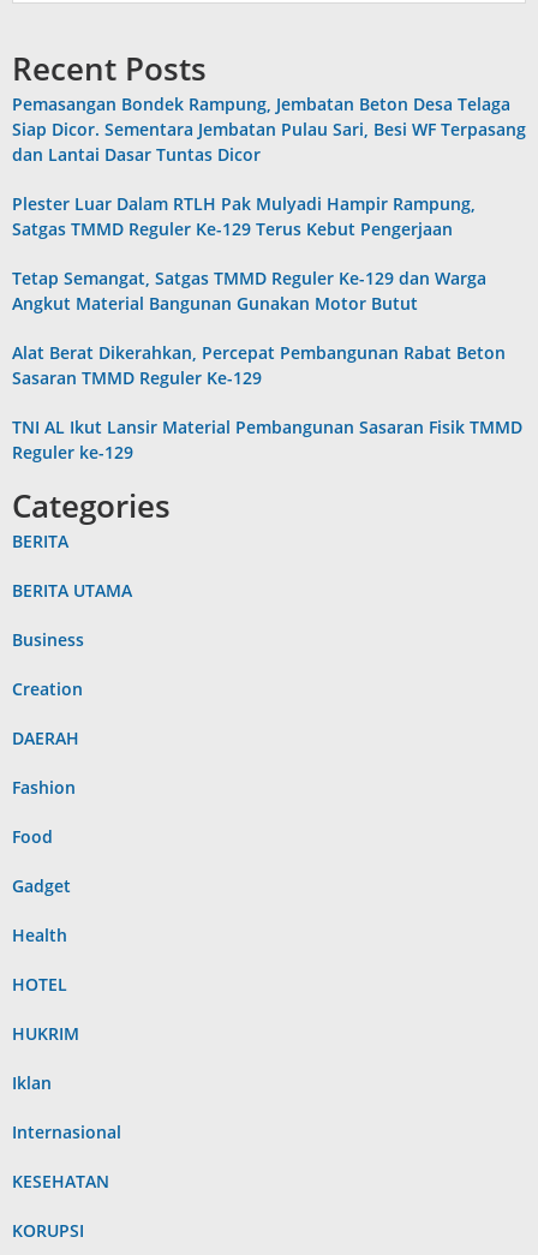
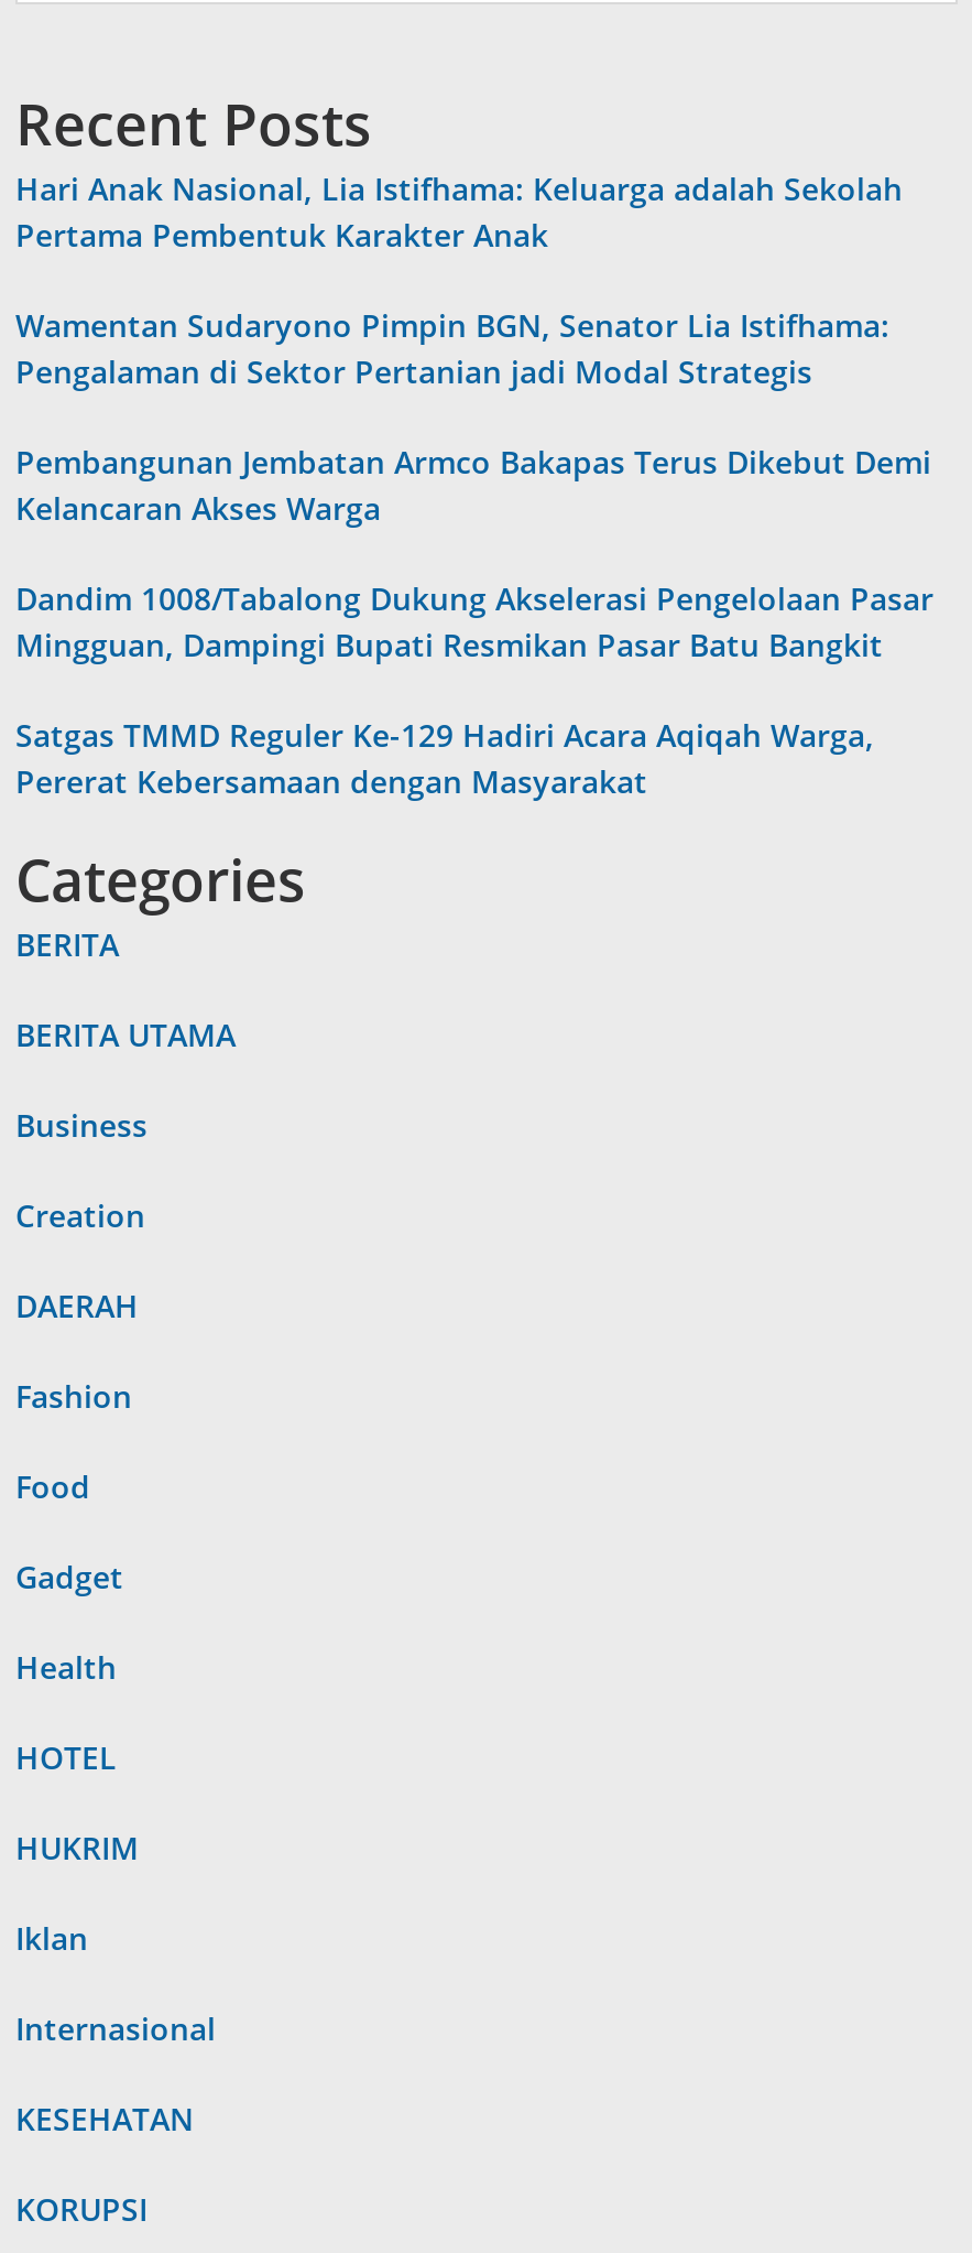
[12,92,526,165] Pemasangan Bondek Rampung, Jembatan Beton Desa Telaga | Siap Dicor. Sementara Jembatan Pulau Sari, Besi WF Terpasang | dan Lantai Dasar Tuntas Dicor -> [15,167,903,255] Hari Anak Nasional, Lia Istifhama: Keluarga adalah Sekolah | Pertama Pembentuk Karakter Anak
[12,192,476,240] Plester Luar Dalam RTLH Pak Mulyadi Hampir Rampung, | Satgas TMMD Reguler Ke-129 Terus Kebut Pengerjaan -> [15,304,889,392] Wamentan Sudaryono Pimpin BGN, Senator Lia Istifhama: | Pengalaman di Sektor Pertanian jadi Modal Strategis
[12,266,486,314] Tetap Semangat, Satgas TMMD Reguler Ke-129 dan Warga | Angkut Material Bangunan Gunakan Motor Butut -> [15,440,931,528] Pembangunan Jembatan Armco Bakapas Terus Dikebut Demi | Kelancaran Akses Warga
[12,341,506,389] Alat Berat Dikerahkan, Percepat Pembangunan Rabat Beton | Sasaran TMMD Reguler Ke-129 -> [15,577,933,665] Dandim 1008/Tabalong Dukung Akselerasi Pengelolaan Pasar | Mingguan, Dampingi Bupati Resmikan Pasar Batu Bangkit
[12,415,522,463] TNI AL Ikut Lansir Material Pembangunan Sasaran Fisik TMMD | Reguler ke-129 -> [15,713,874,802] Satgas TMMD Reguler Ke-129 Hadiri Acara Aqiqah Warga, | Pererat Kebersamaan dengan Masyarakat

